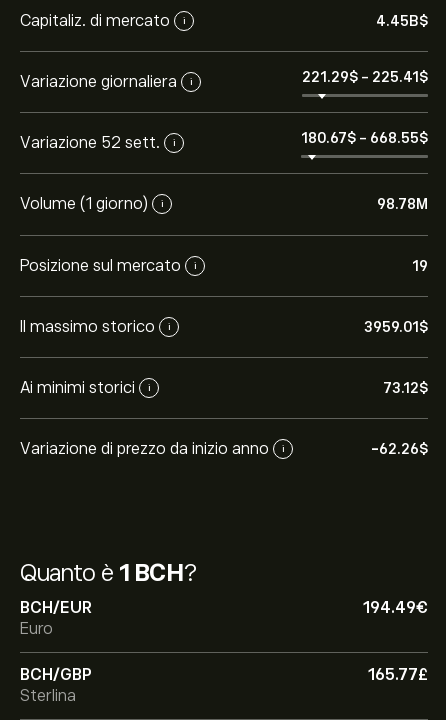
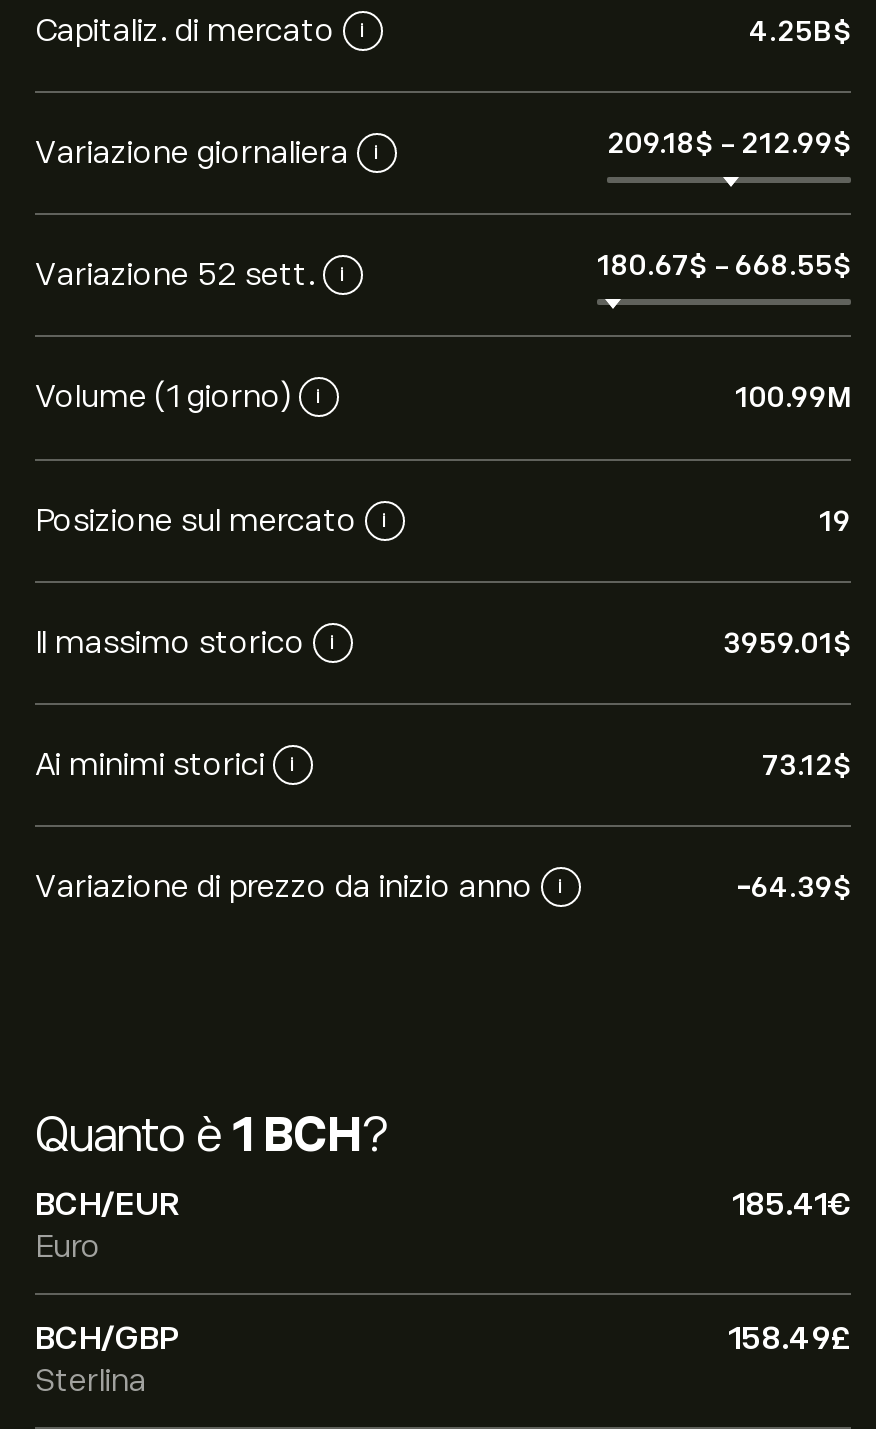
[376,13,428,29] 4.45B$ -> [749,15,851,47] 4.25B$
[302,68,428,84] 221.29$- 225.41$ -> [607,126,851,158] 209.18$- 212.99$
[377,196,428,212] 98.78M -> [735,381,851,413] 100.99M
[371,441,428,457] -62.26$ -> [735,871,851,903] -64.39$
[363,599,428,617] 194.49€ -> [731,1187,851,1223] 185.41€
[368,666,428,684] 165.77£ -> [727,1321,851,1357] 158.49£

